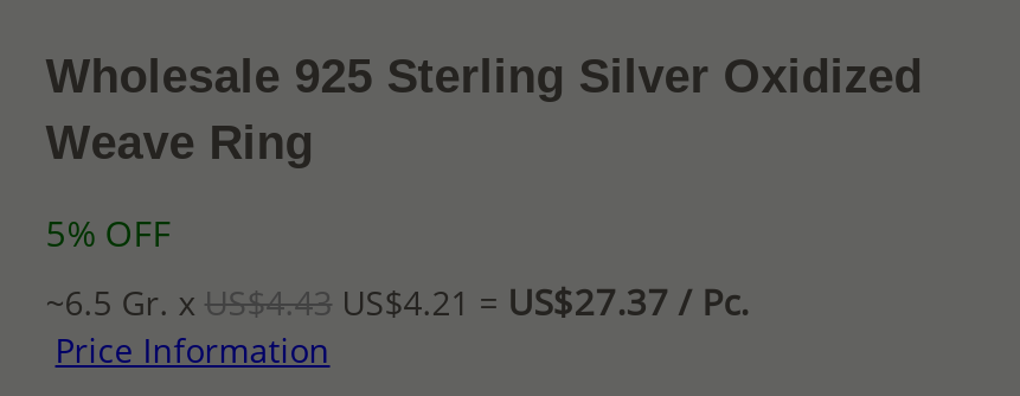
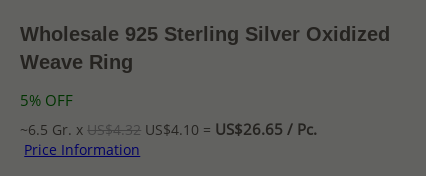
[46,278,749,326] ~6.5 Gr. x US$4.43 US$4.21 = US$27.37 / Pc. -> [20,119,317,139] ~6.5 Gr. x US$4.32 US$4.10 = US$26.65 / Pc.

